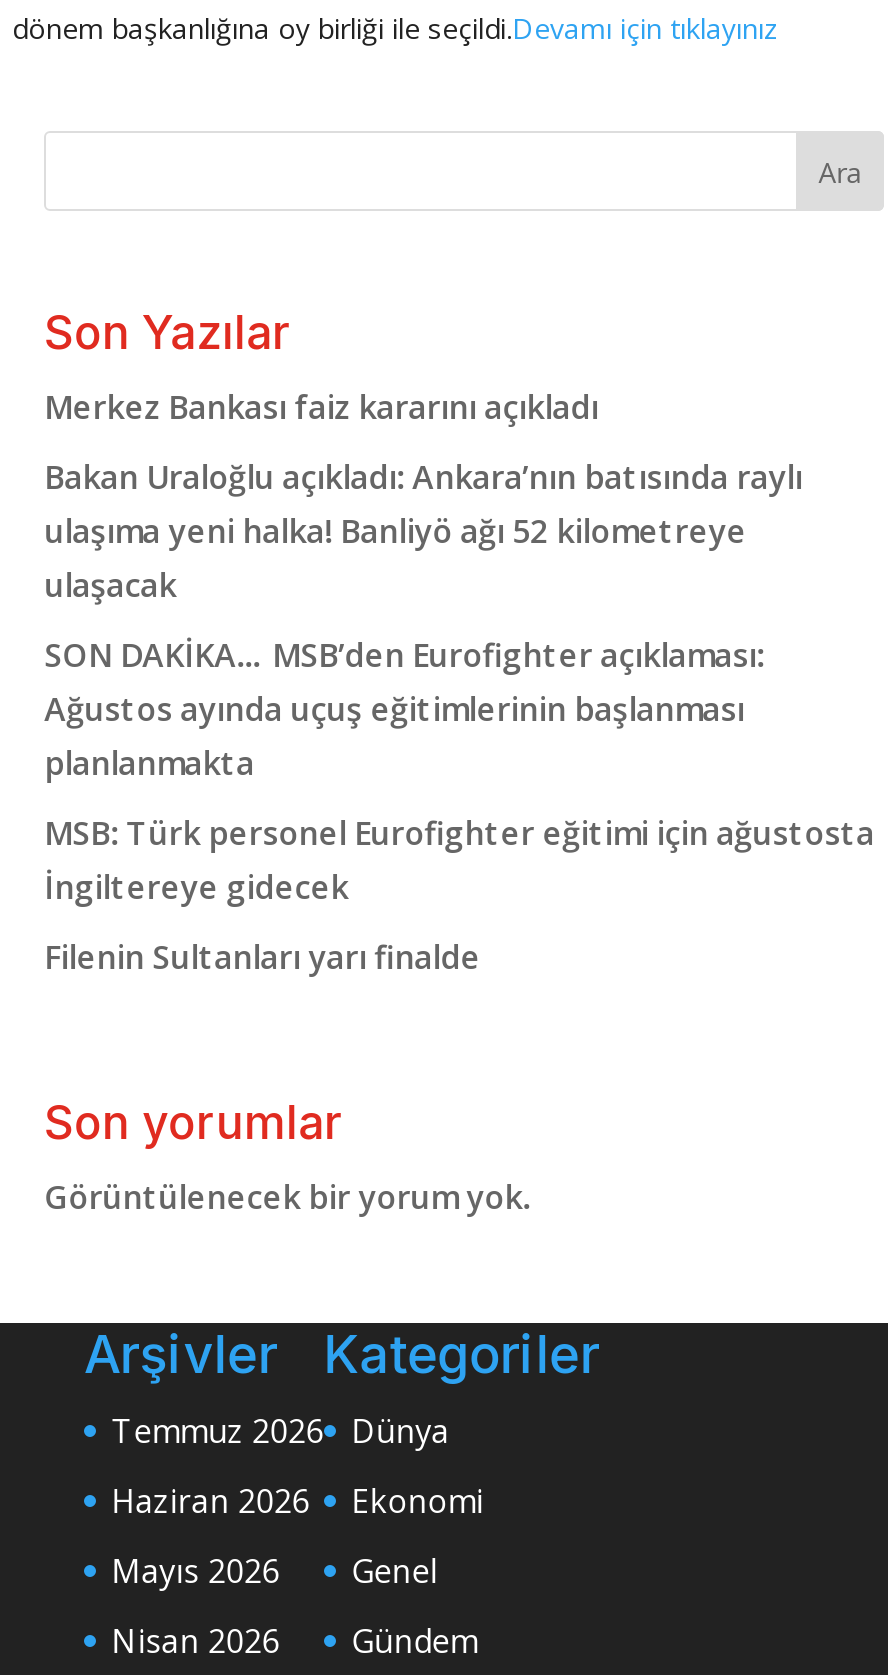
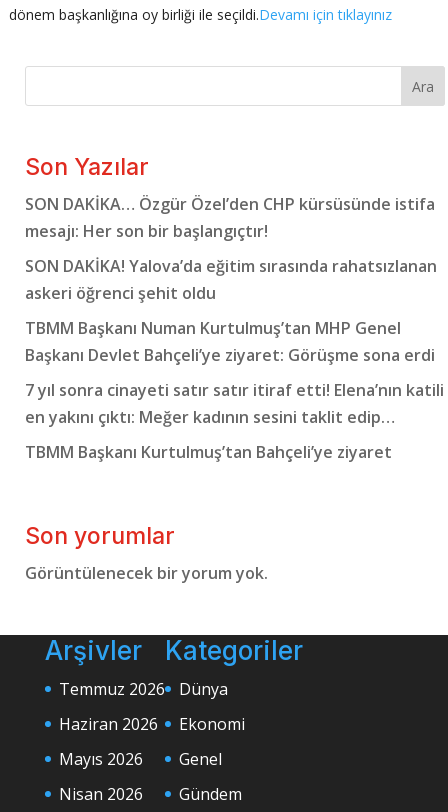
[44,385,598,429] Merkez Bankası faiz kararını açıkladı -> [25,193,435,242] SON DAKİKA… Özgür Özel’den CHP kürsüsünde istifa | mesajı: Her son bir başlangıçtır!
[44,455,802,607] Bakan Uraloğlu açıkladı: Ankara’nın batısında raylı | ulaşıma yeni halka! Banliyö ağı 52 kilometreye | ulaşacak -> [25,255,437,304] SON DAKİKA! Yalova’da eğitim sırasında rahatsızlanan | askeri öğrenci şehit oldu
[44,633,764,785] SON DAKİKA… MSB’den Eurofighter açıklaması: | Ağustos ayında uçuş eğitimlerinin başlanması | planlanmakta -> [25,317,435,366] TBMM Başkanı Numan Kurtulmuş’tan MHP Genel | Başkanı Devlet Bahçeli’ye ziyaret: Görüşme sona erdi
[44,811,874,909] MSB: Türk personel Eurofighter eğitimi için ağustosta | İngiltereye gidecek -> [25,379,444,428] 7 yıl sonra cinayeti satır satır itiraf etti! Elena’nın katili | en yakını çıktı: Meğer kadının sesini taklit edip…
[44,935,480,979] Filenin Sultanları yarı finalde -> [25,441,392,463] TBMM Başkanı Kurtulmuş’tan Bahçeli’ye ziyaret

